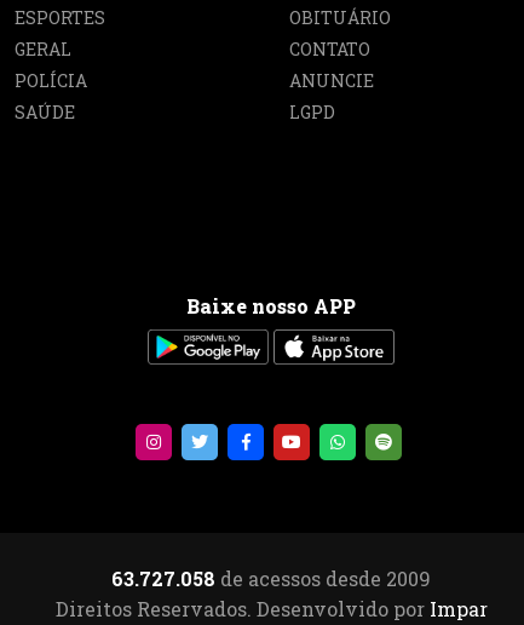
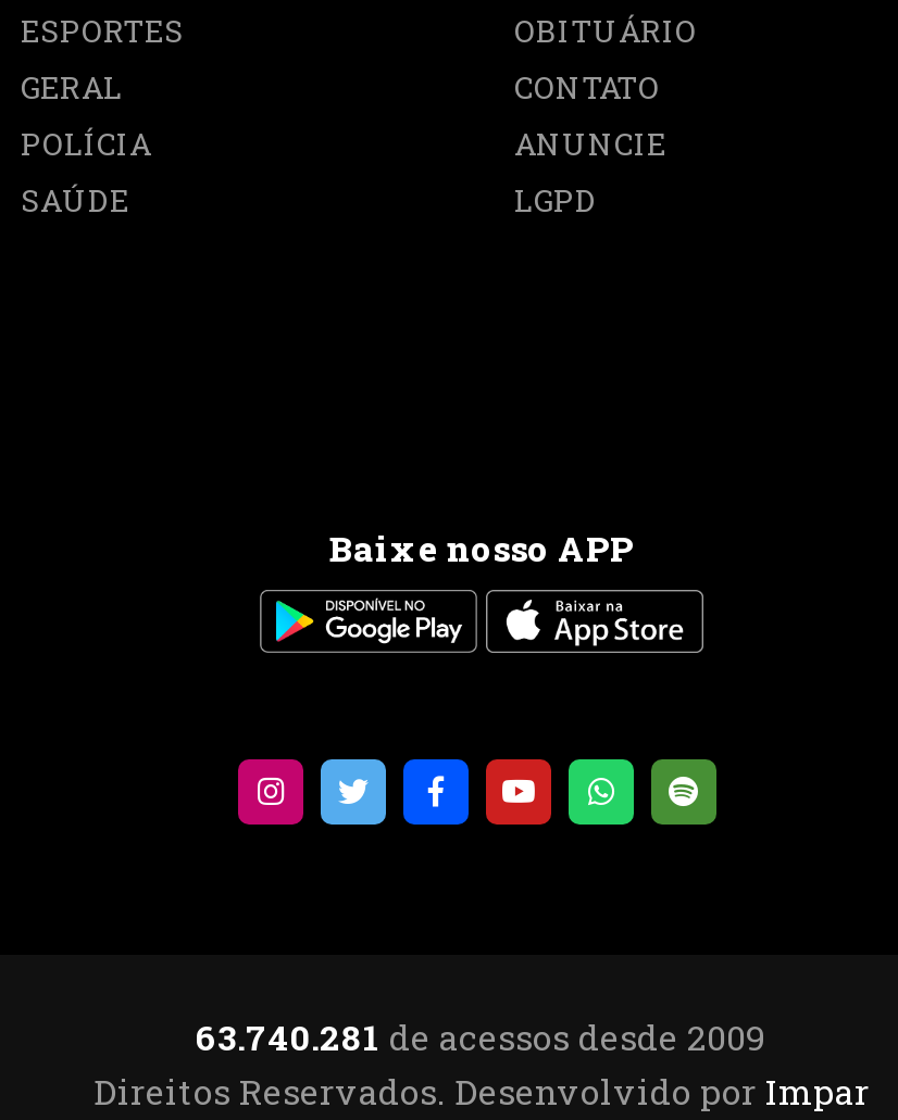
[111,566,431,591] 63.727.058 de acessos desde 2009 -> [196,1014,768,1060] 63.740.281 de acessos desde 2009

